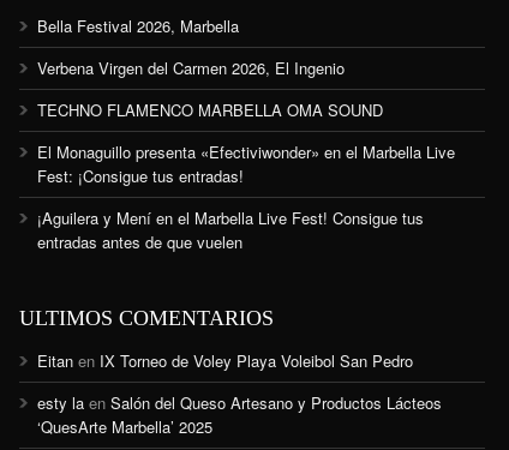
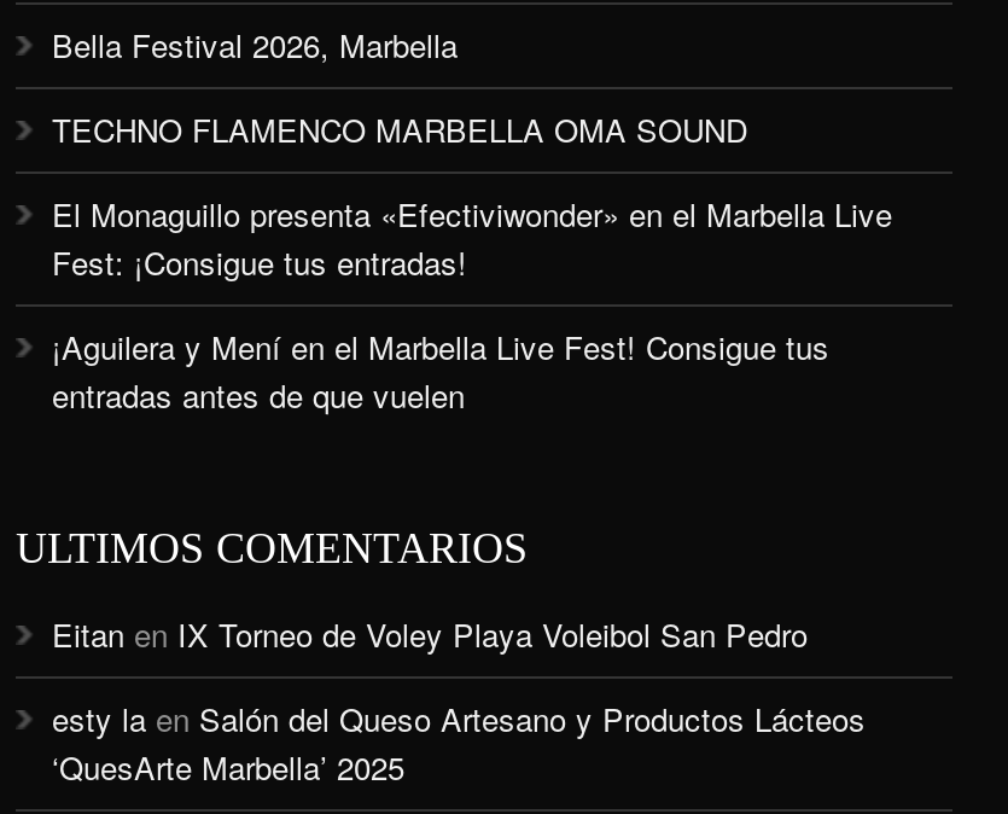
[37,57,345,79] Verbena Virgen del Carmen 2026, El Ingenio -> none

